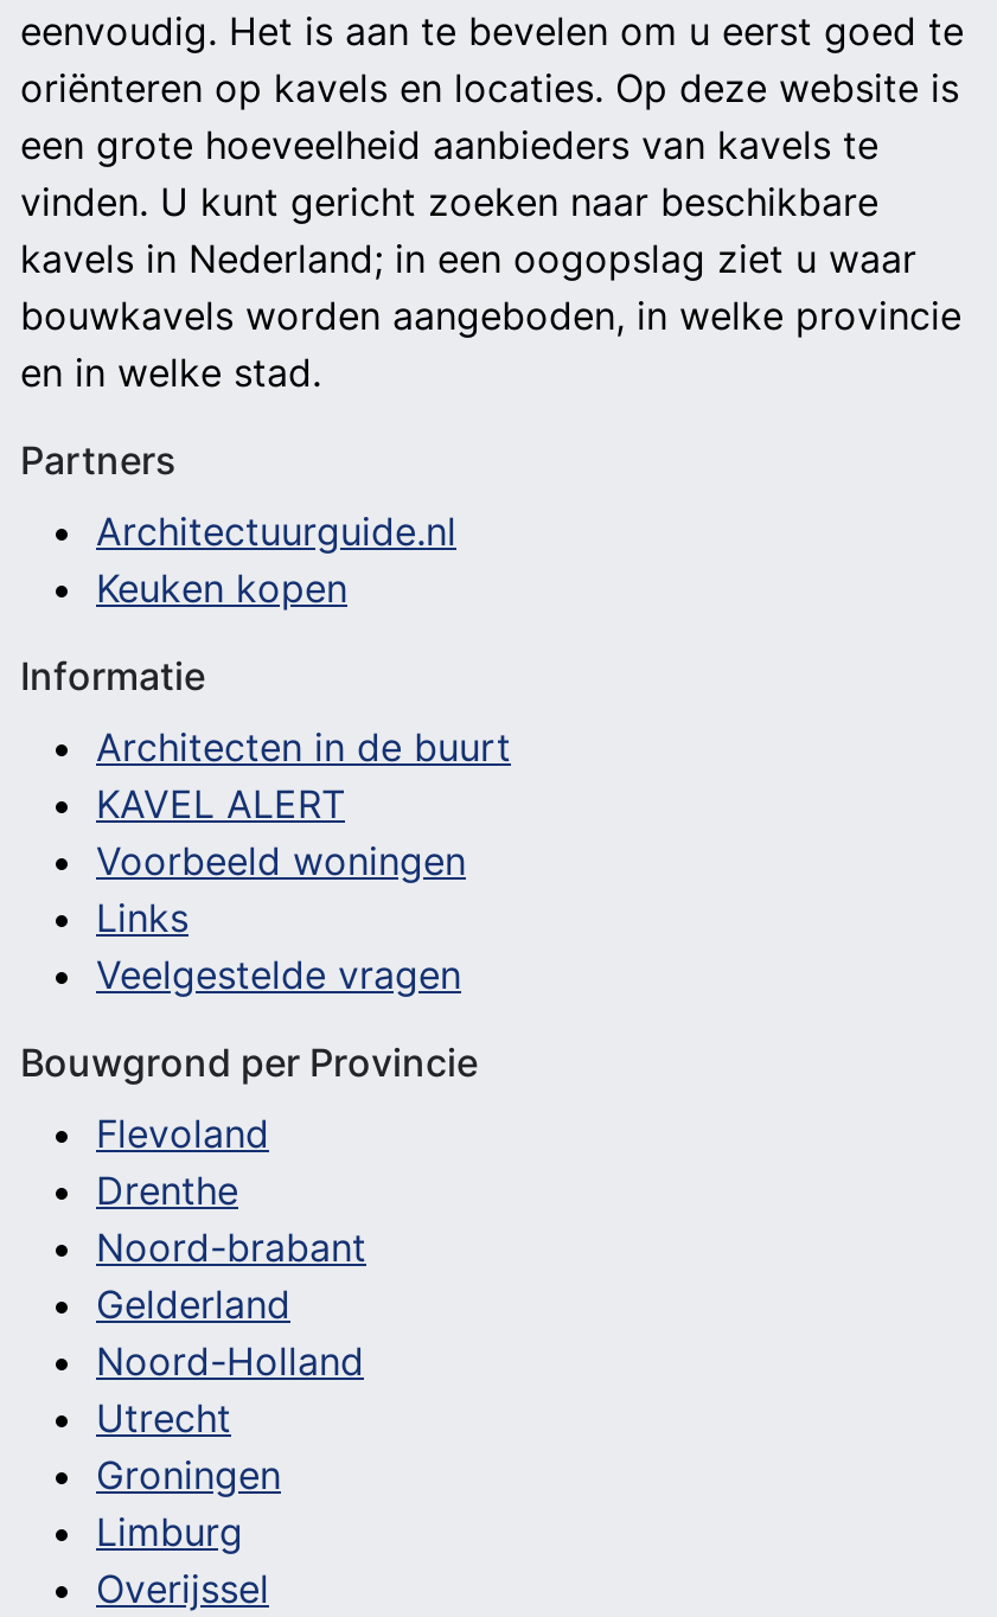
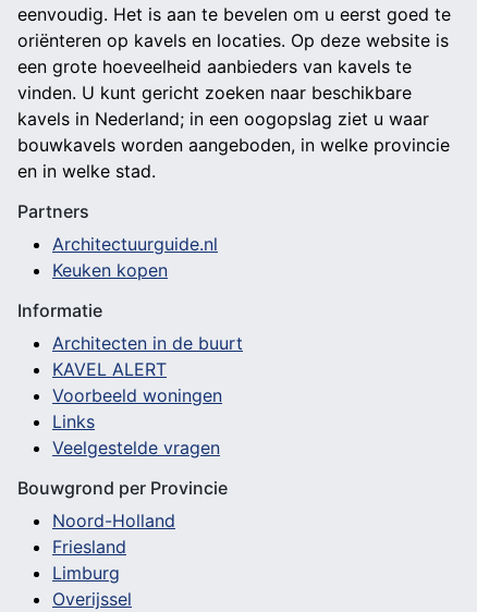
[96,1108,366,1327] Flevoland | Drenthe | Noord-brabant | Gelderland -> none
[96,1393,281,1497] Utrecht | Groningen -> [52,535,126,557] Friesland

